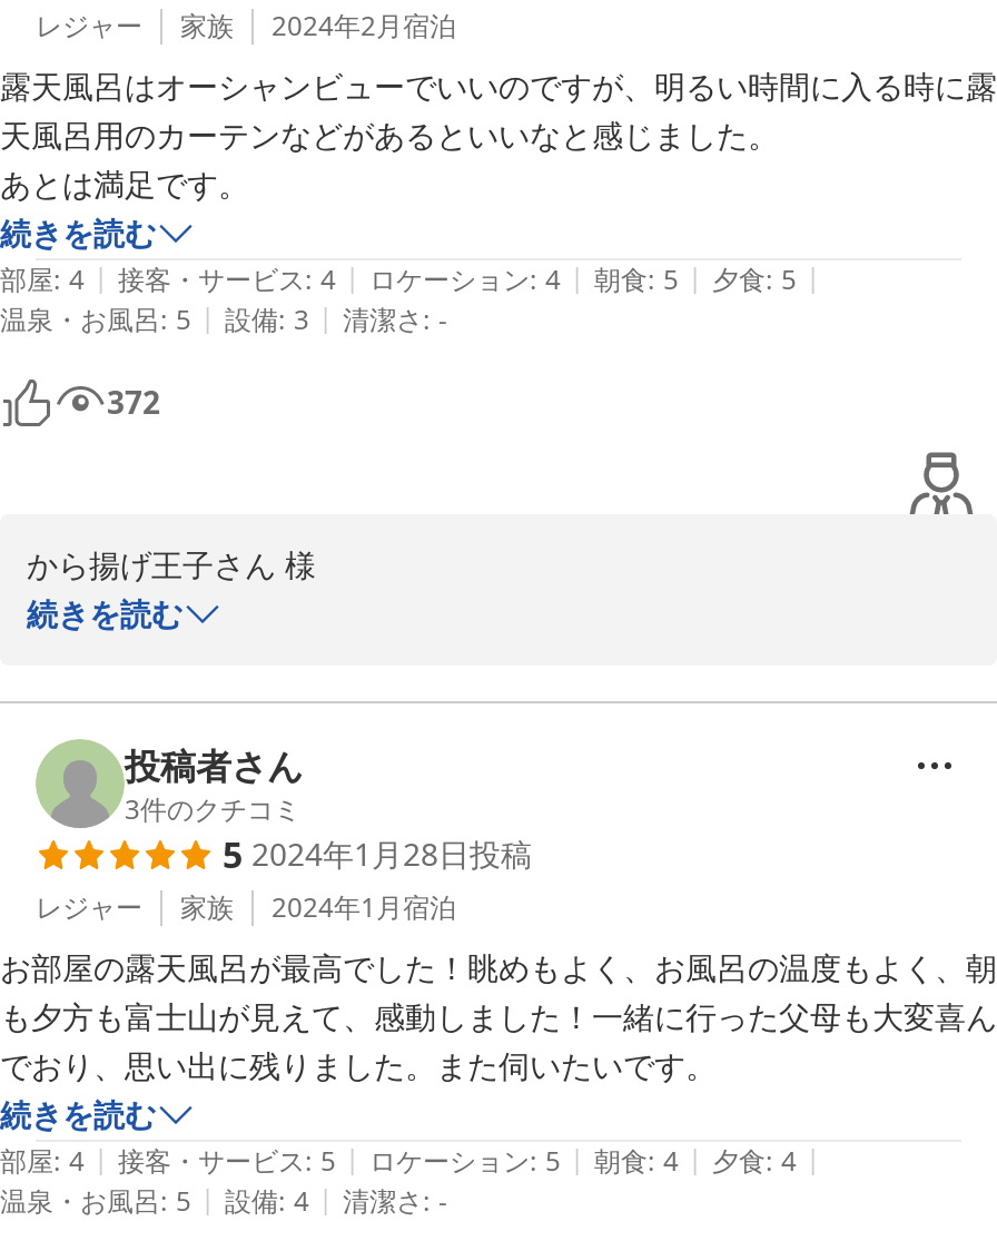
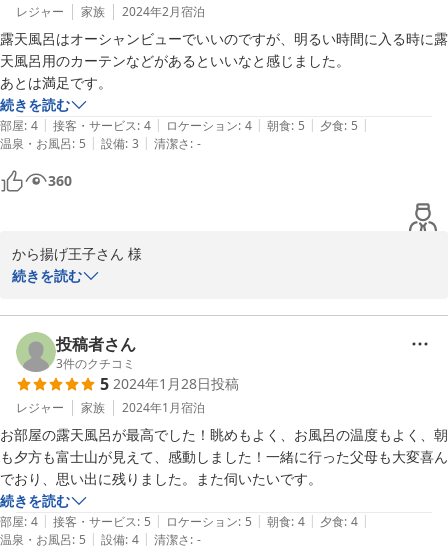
[107,381,160,423] 372 -> [48,171,72,190] 360

